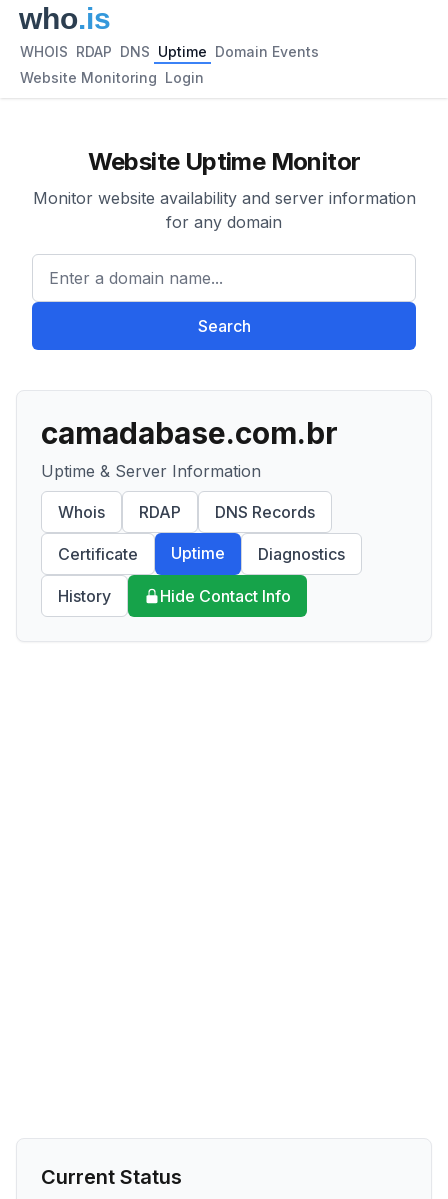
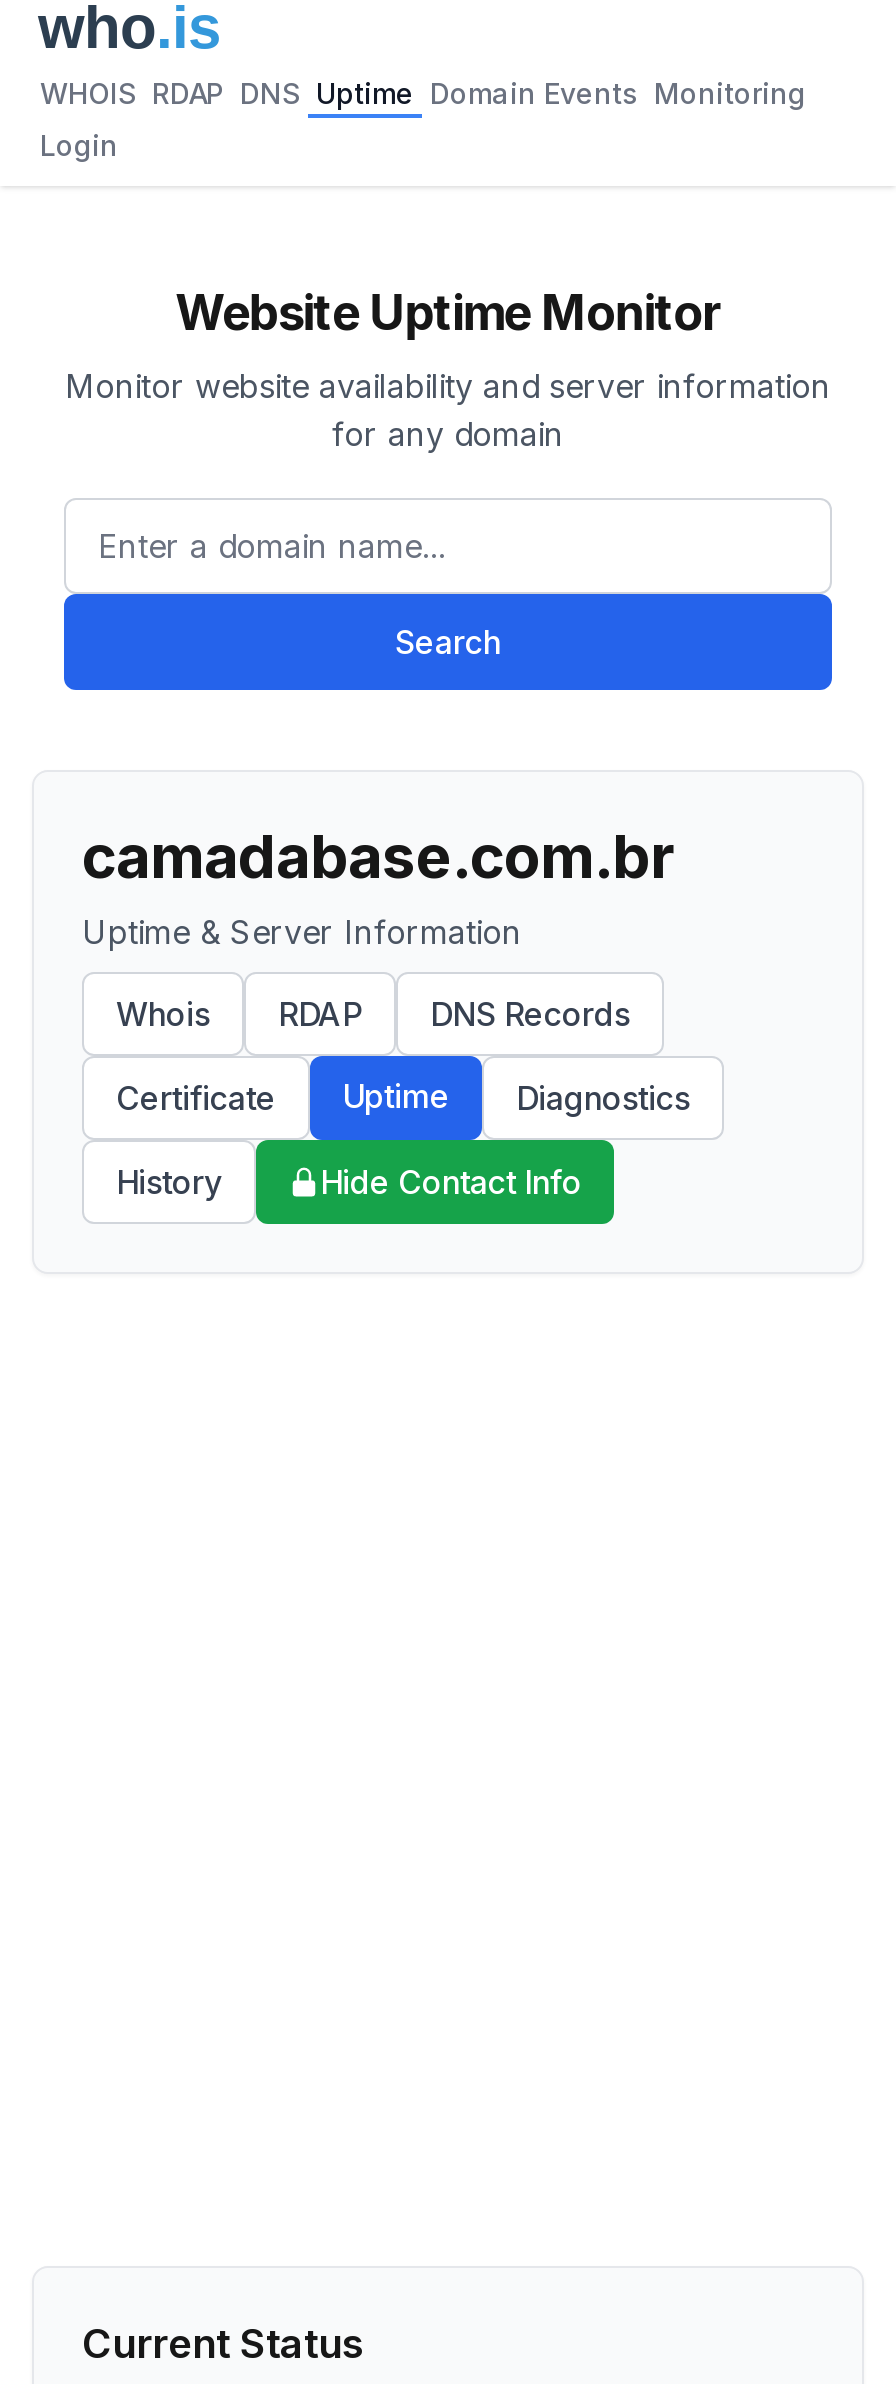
[20,43,319,60] WHOIS RDAP DNS Uptime Domain Events -> [40,76,806,110] WHOIS RDAP DNS Uptime Domain Events Monitoring
[20,69,204,86] Website Monitoring Login -> [40,128,118,162] Login

